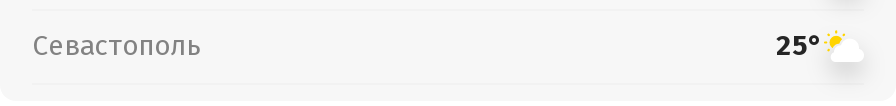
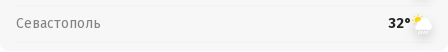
[776,29,824,63] 25° -> [388,15,412,32] 32°

